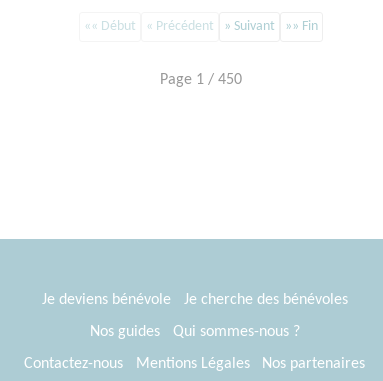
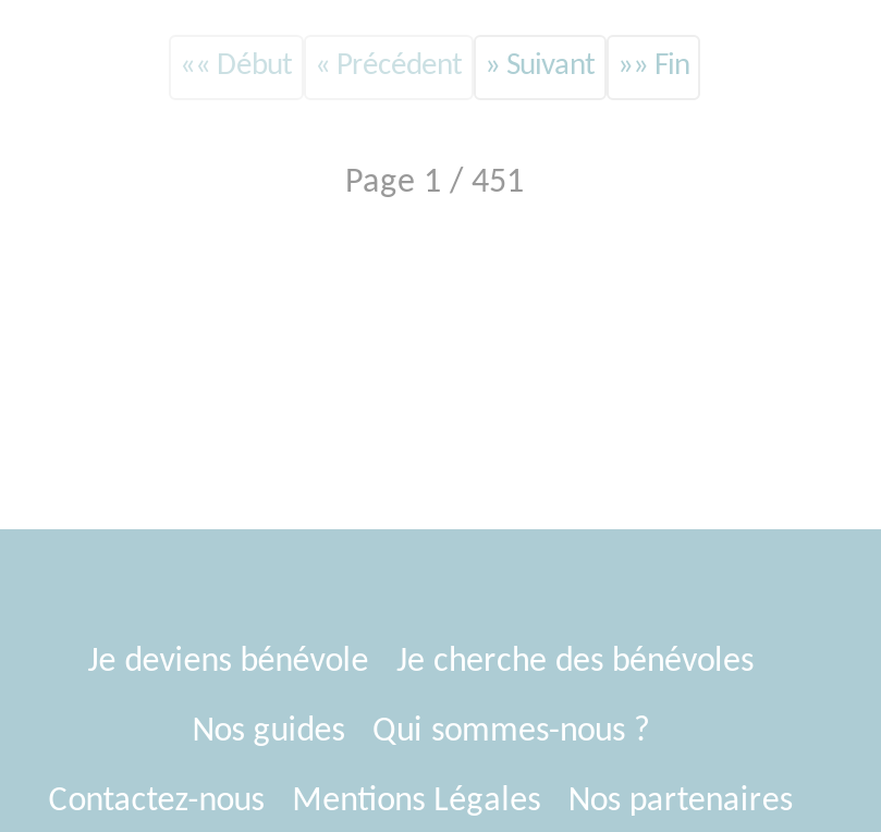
[160,72,242,88] Page 1 / 450 -> [345,166,524,201] Page 1 / 451

